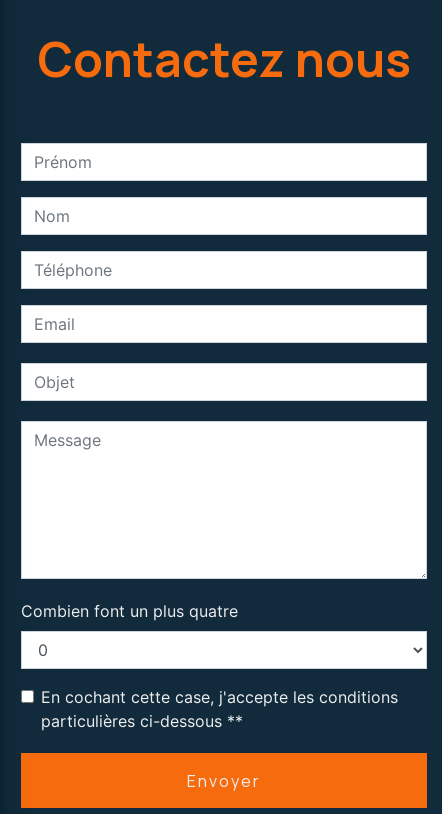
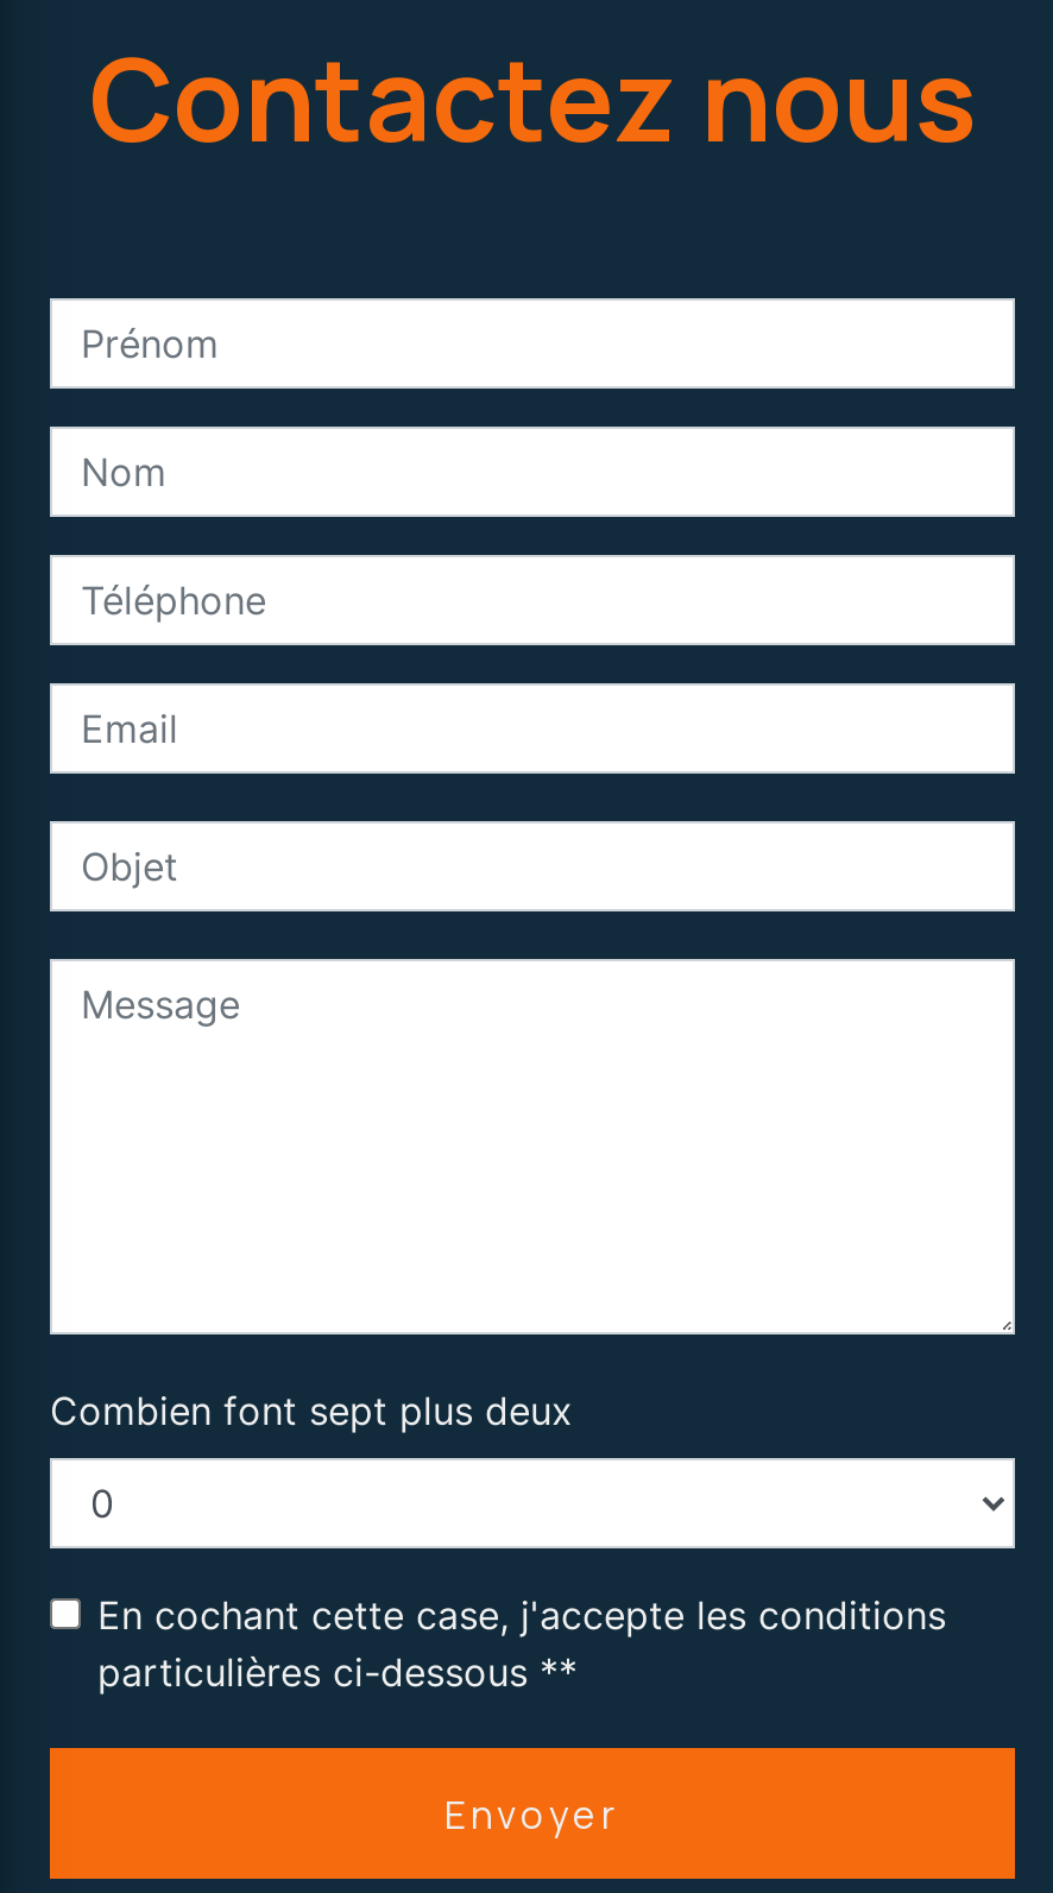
[21,601,238,621] Combien font un plus quatre -> [50,1387,573,1435] Combien font sept plus deux

